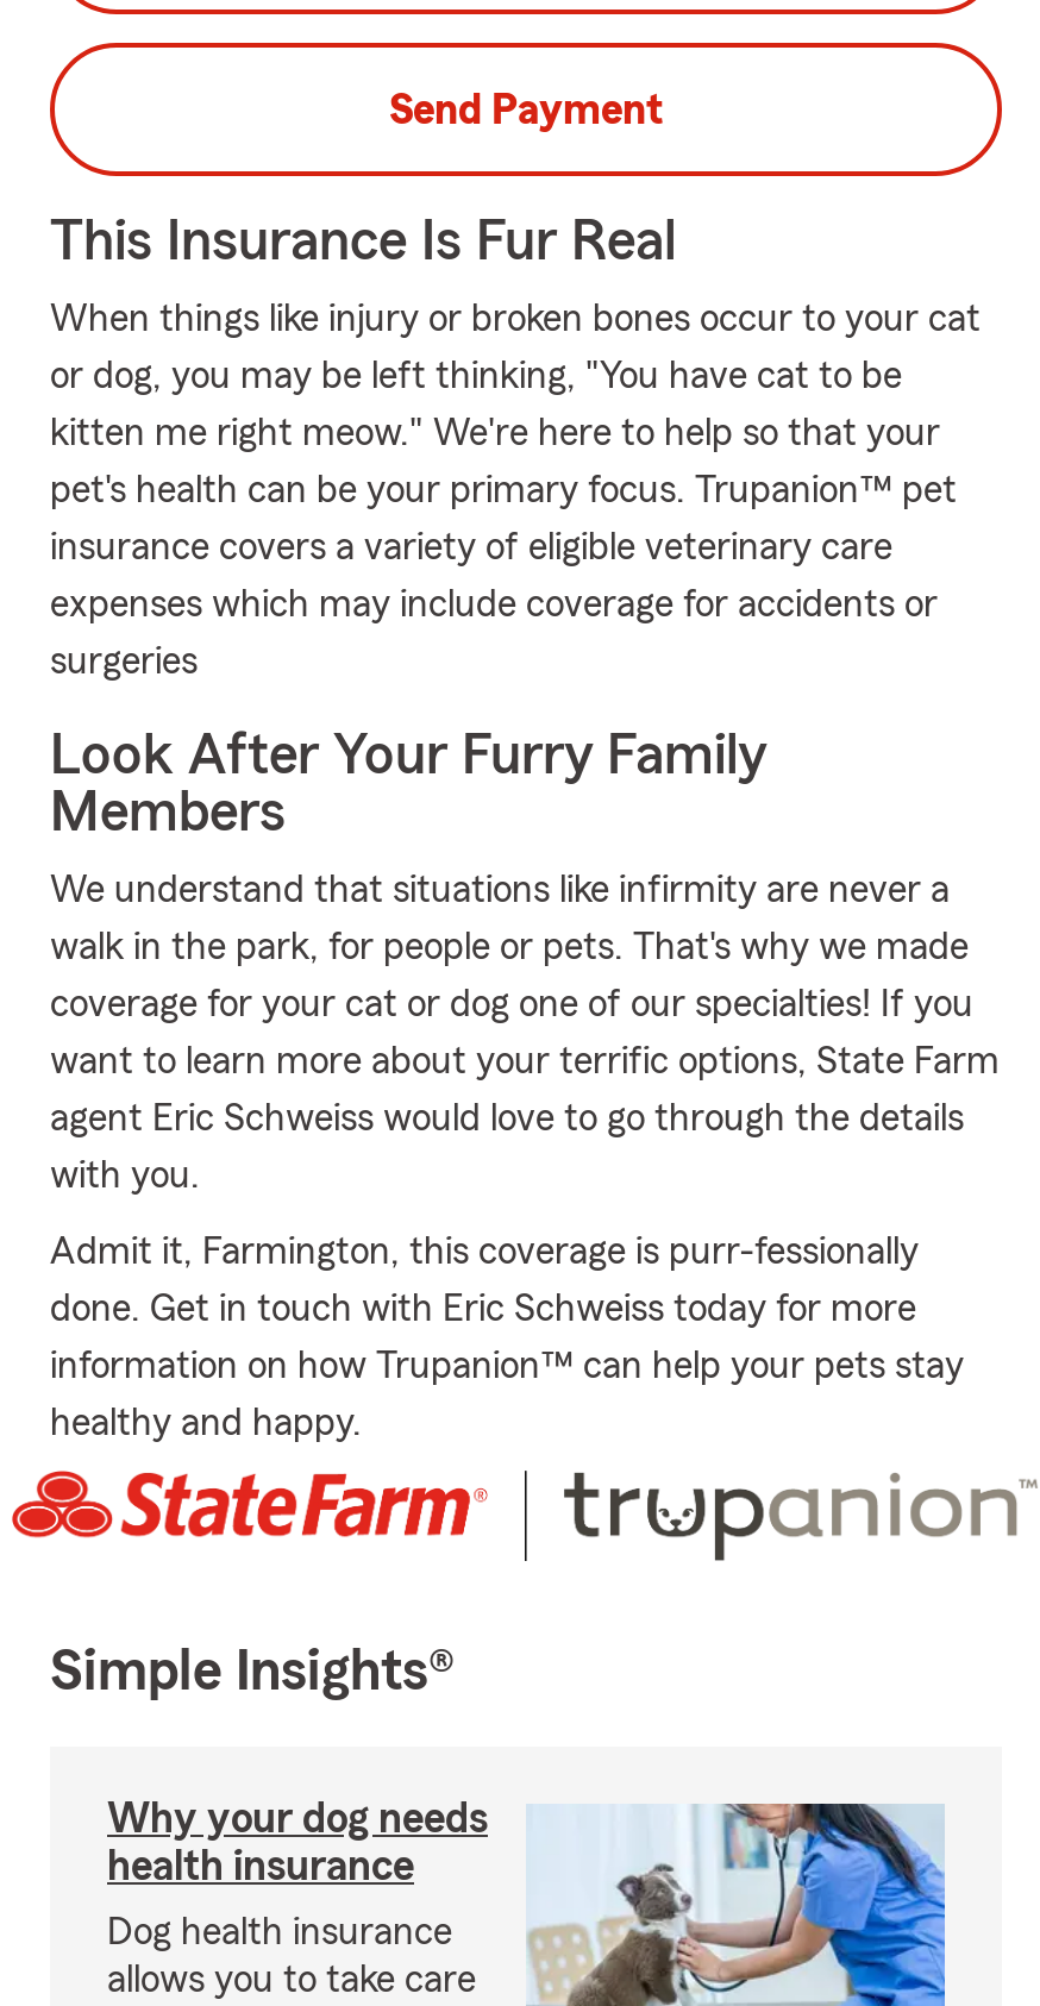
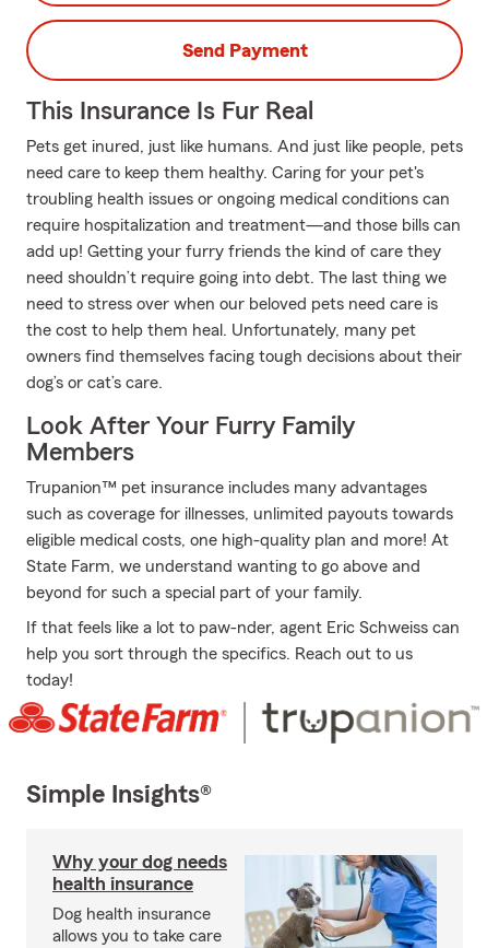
[50,300,981,681] When things like injury or broken bones occur to your cat | or dog, you may be left thinking, "You have cat to be | kitten me right meow." We're here to help so that your | pet's health can be your primary focus. Trupanion™ pet | insurance covers a variety of eligible veterinary care | expenses which may include coverage for accidents or | surgeries -> [26,138,463,391] Pets get inured, just like humans. And just like people, pets | need care to keep them healthy. Caring for your pet's | troubling health issues or ongoing medical conditions can | require hospitalization and treatment—and those bills can | add up! Getting your furry friends the kind of care they | need shouldn’t require going into debt. The last thing we | need to stress over when our beloved pets need care is | the cost to help them heal. Unfortunately, many pet | owners find themselves facing tough decisions about their | dog’s or cat’s care.
moved [50,728,766,842] -> [26,413,355,466]: Look After Your Furry Family | Members
[50,871,1000,1442] We understand that situations like infirmity are never a | walk in the park, for people or pets. That's why we made | coverage for your cat or dog one of our specialties! If you | want to learn more about your terrific options, State Farm | agent Eric Schweiss would love to go through the details | with you. | Admit it, Farmington, this coverage is purr-fessionally | done. Get in touch with Eric Schweiss today for more | information on how Trupanion™ can help your pets stay | healthy and happy. -> [26,479,460,689] Trupanion™ pet insurance includes many advantages | such as coverage for illnesses, unlimited payouts towards | eligible medical costs, one high-quality plan and more! At | State Farm, we understand wanting to go above and | beyond for such a special part of your family. | If that feels like a lot to paw-nder, agent Eric Schweiss can | help you sort through the specifics. Reach out to us | today!

